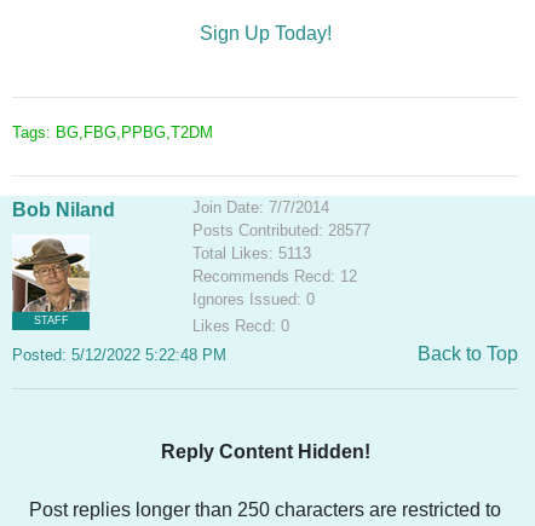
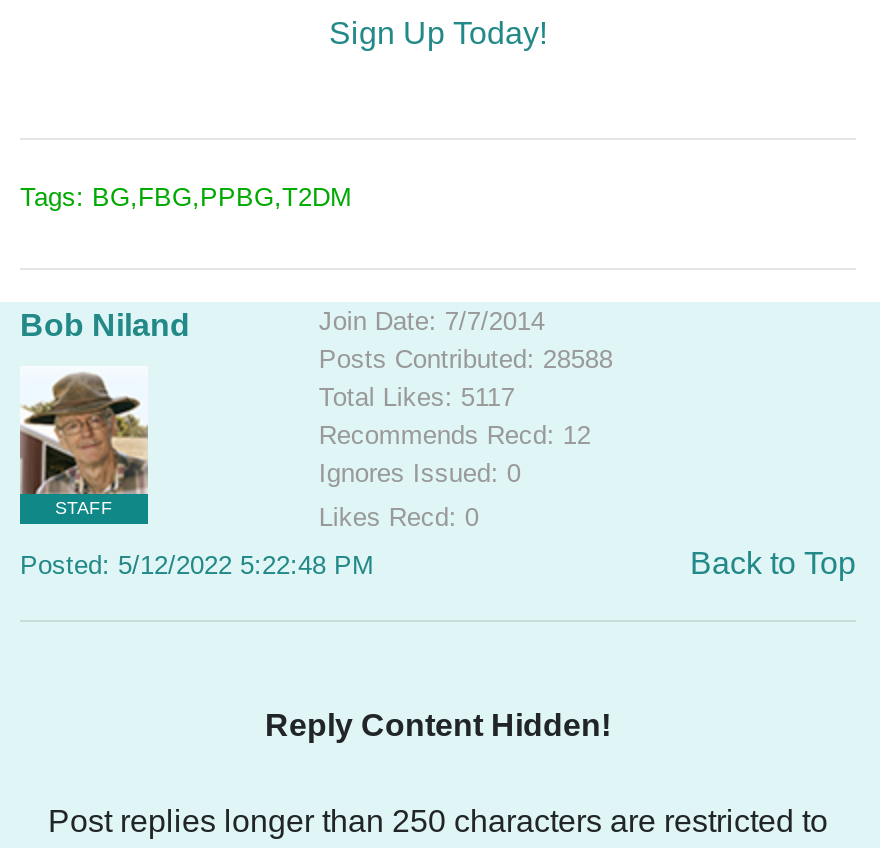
[193,221,371,239] Posts Contributed: 28577 -> [319,344,613,374] Posts Contributed: 28588
[193,244,311,262] Total Likes: 5113 -> [319,382,515,412] Total Likes: 5117

